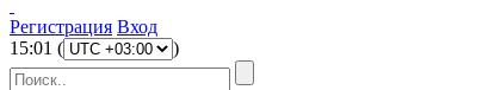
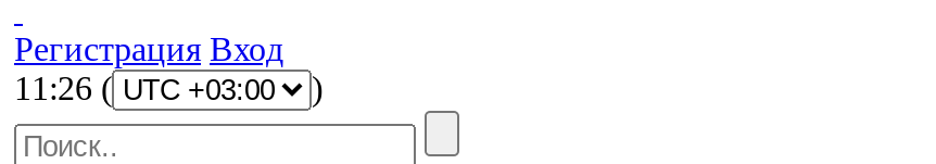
[10,38,63,58] 15: 01 ( -> [14,70,112,106] 11: 26 (

